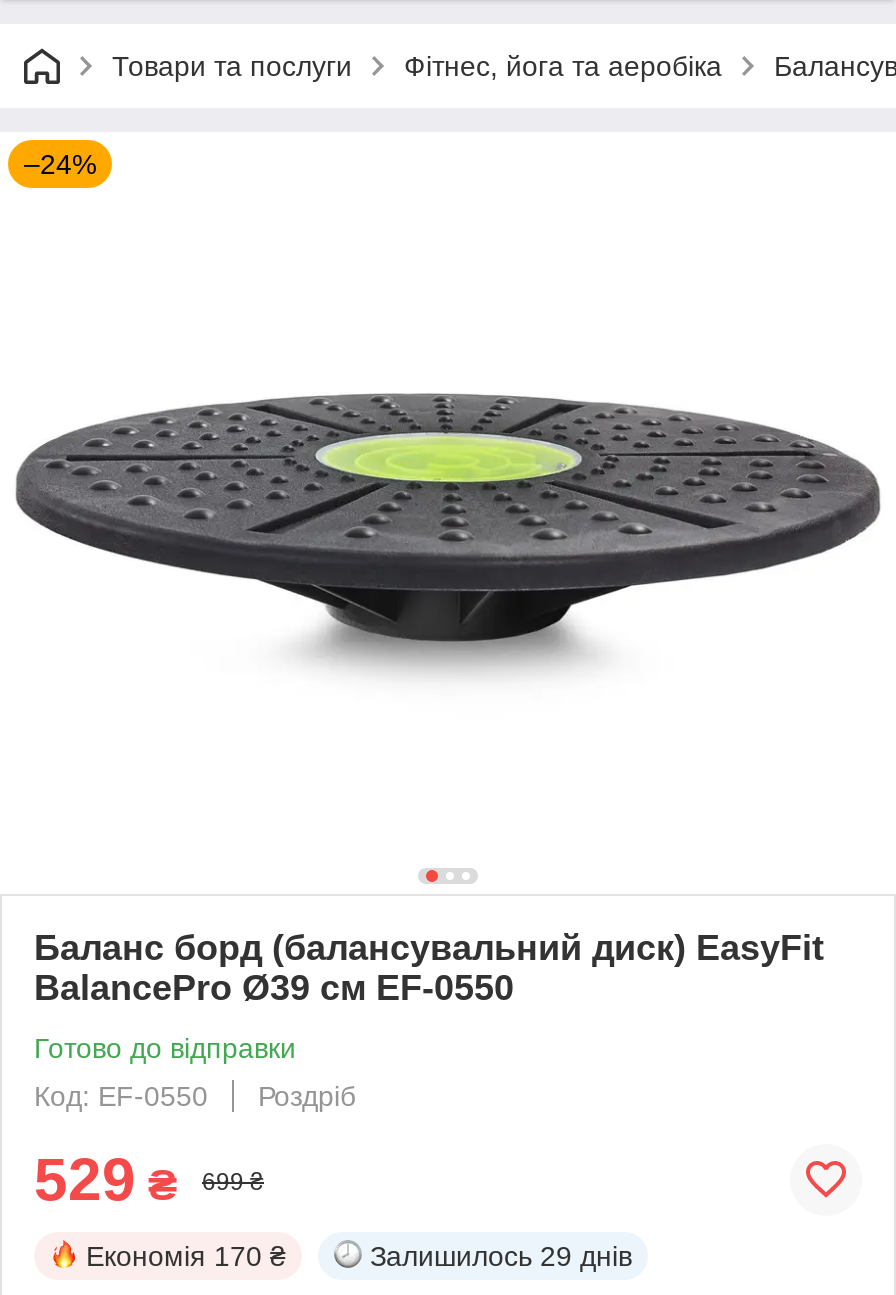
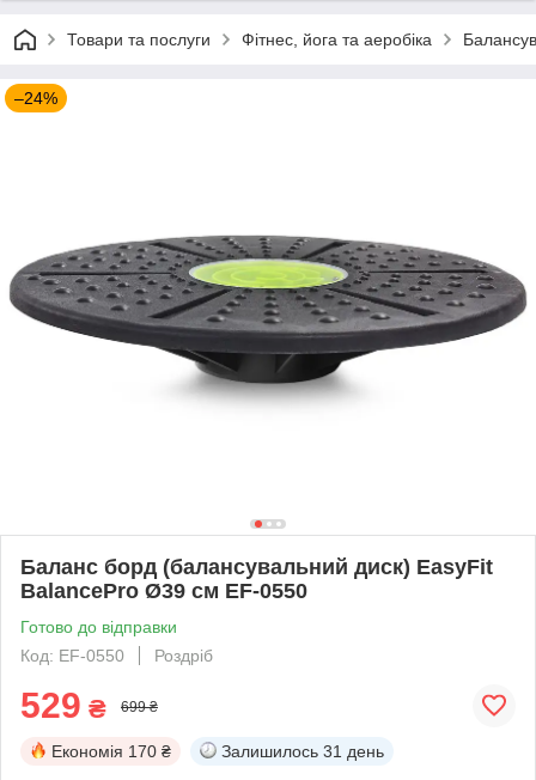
[370,1240,632,1272] Залишилось 29 днів -> [221,741,384,761] Залишилось 31 день

